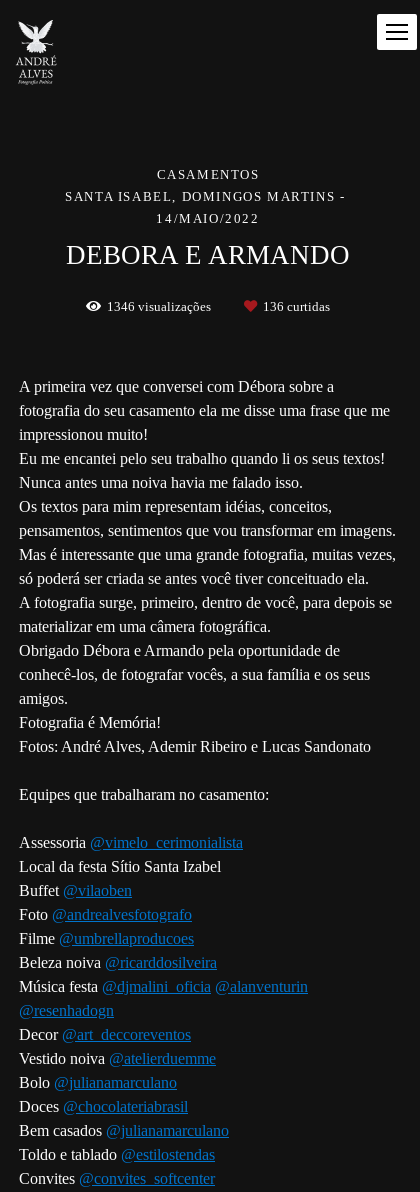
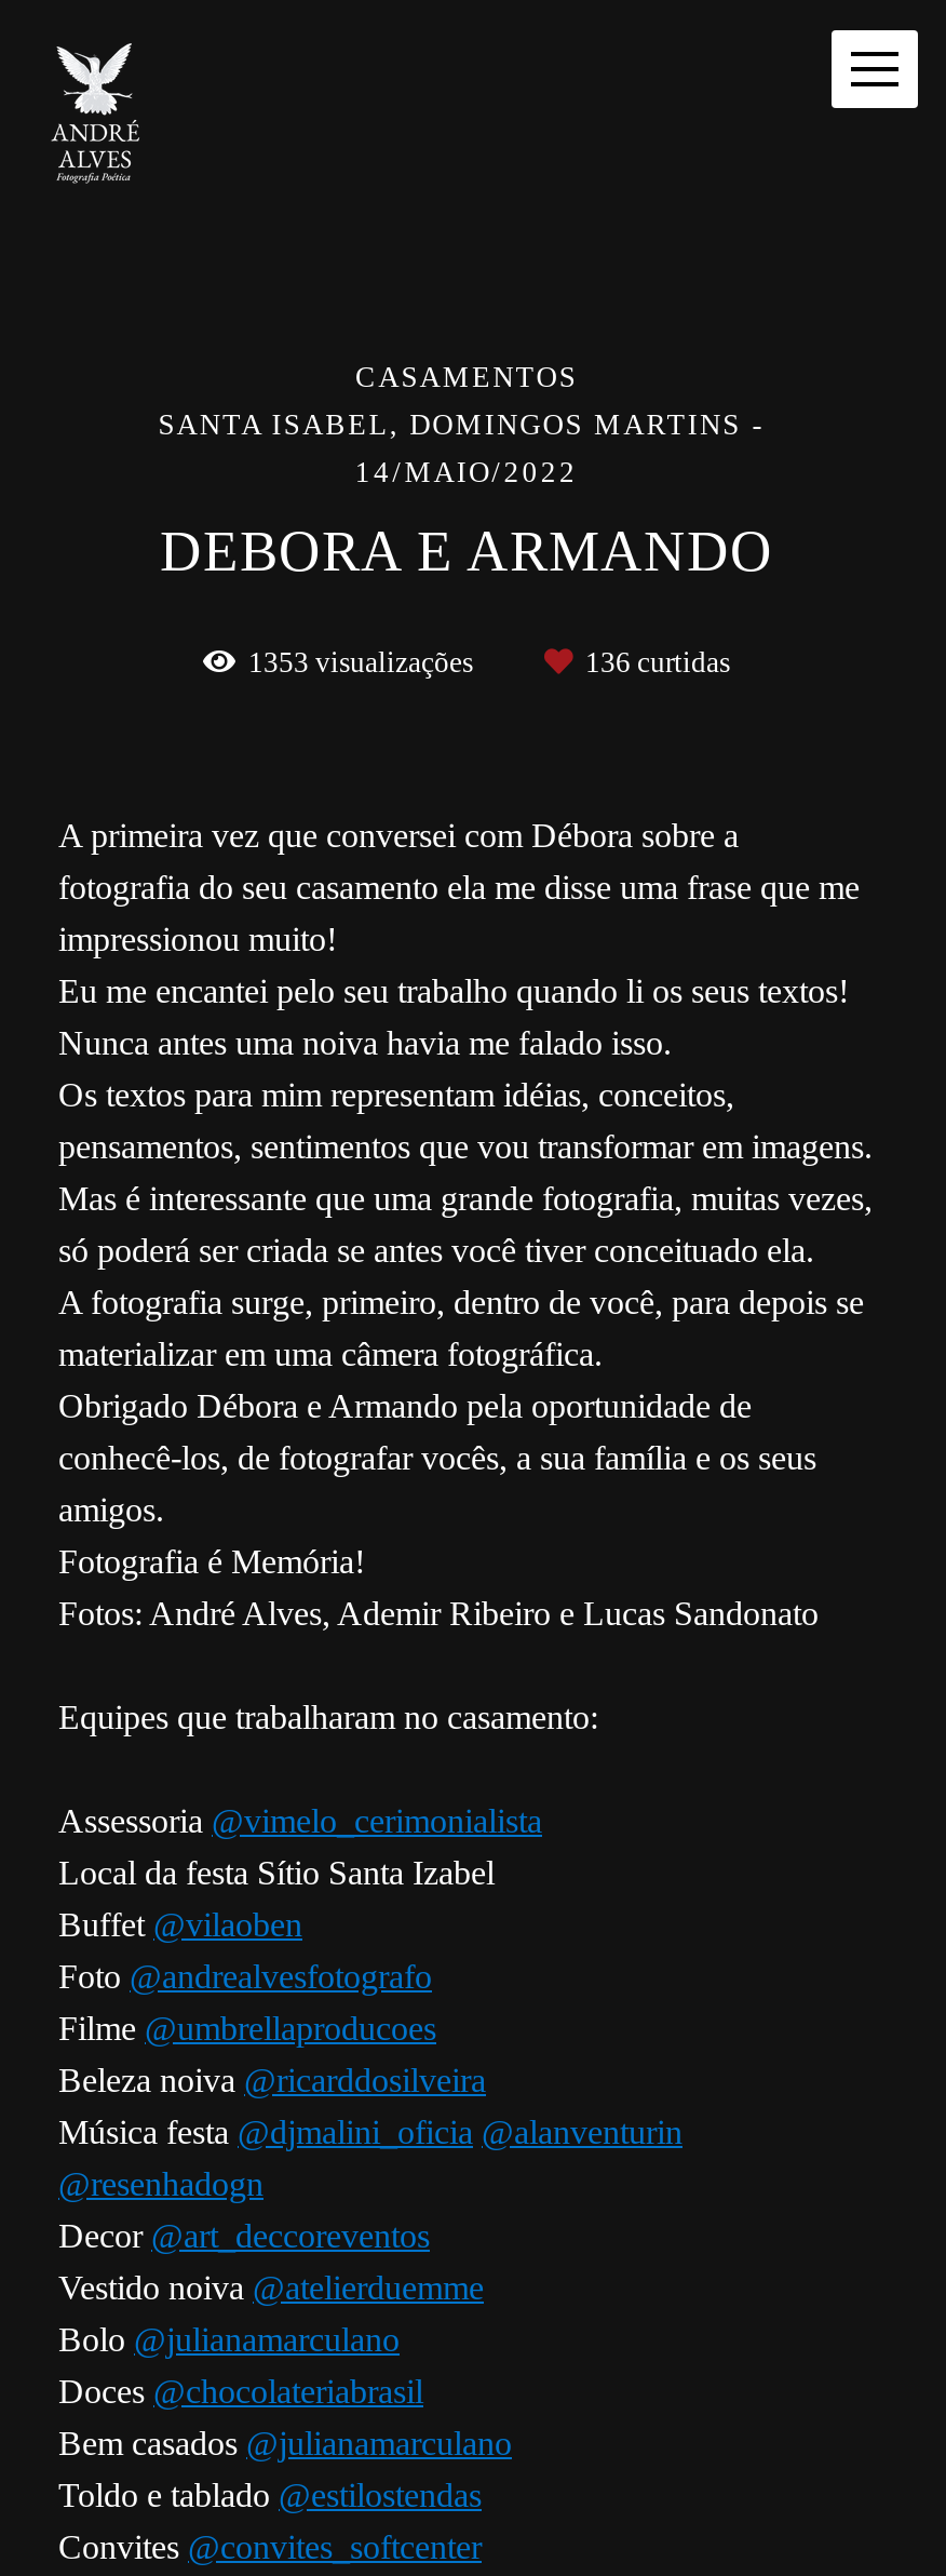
[107,299,214,314] 1346 visualizações -> [248,646,479,679] 1353 visualizações

